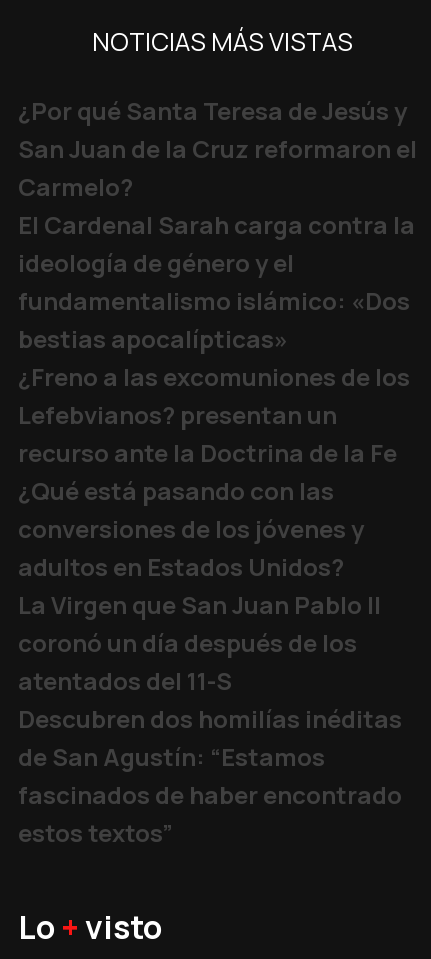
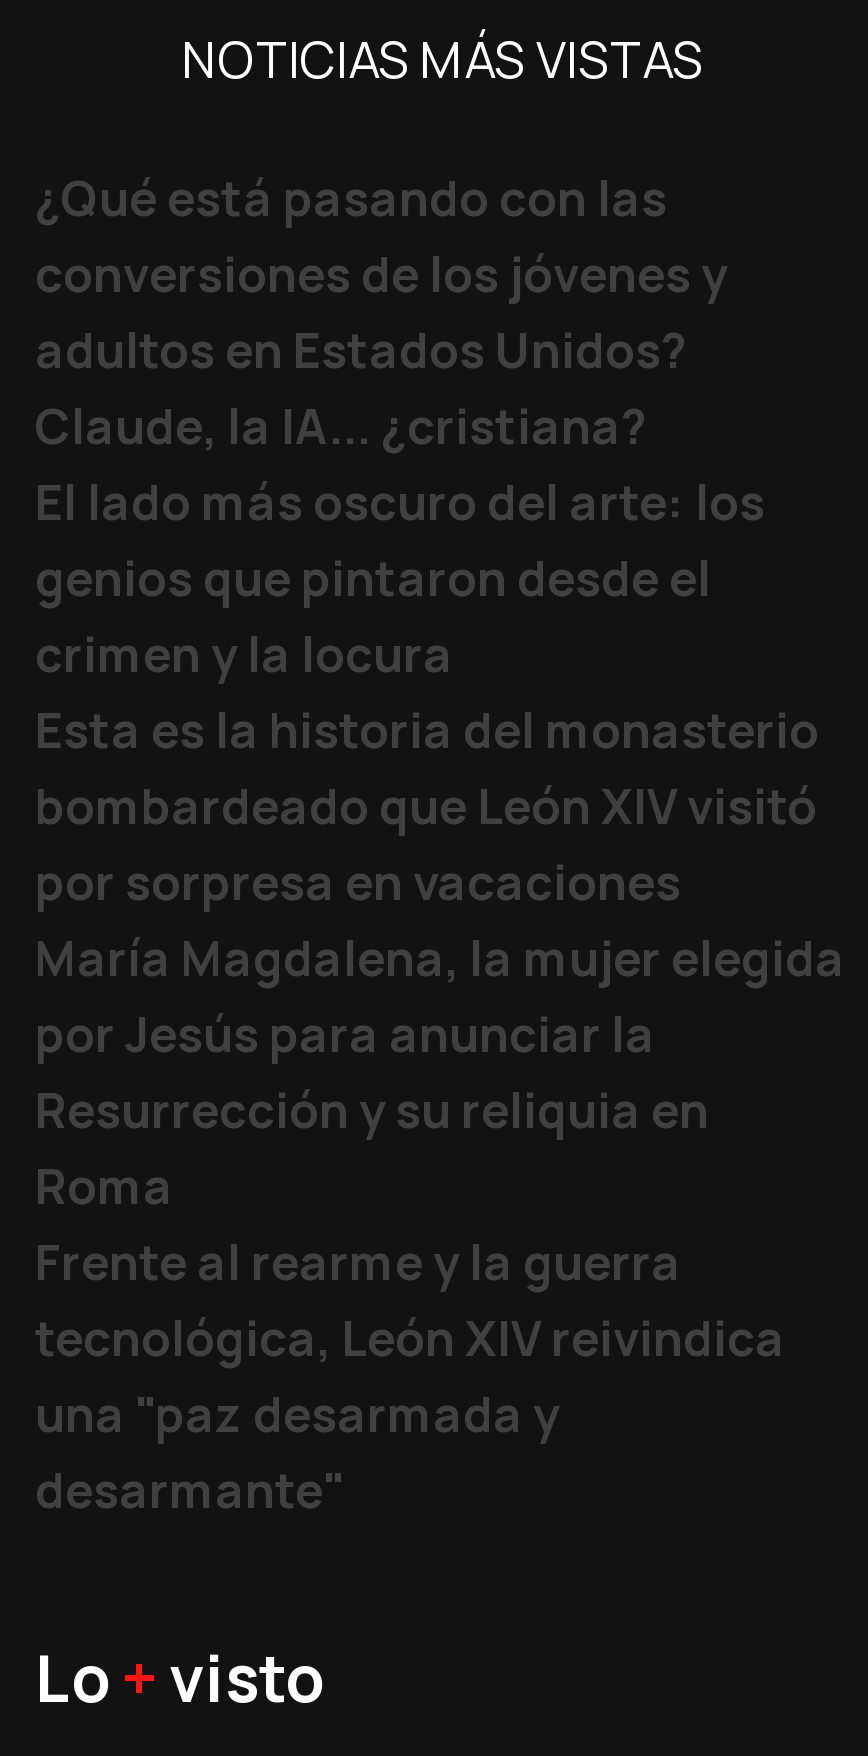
[18,94,417,469] ¿Por qué Santa Teresa de Jesús y | San Juan de la Cruz reformaron el | Carmelo? | El Cardenal Sarah carga contra la | ideología de género y el | fundamentalismo islámico: «Dos | bestias apocalípticas» | ¿Freno a las excomuniones de los | Lefebvianos? presentan un | recurso ante la Doctrina de la Fe -> none
moved [18,474,364,583] -> [35,164,727,382]: ¿Qué está pasando con las | conversiones de los jóvenes y | adultos en Estados Unidos?
[18,588,402,849] La Virgen que San Juan Pablo II | coronó un día después de los | atentados del 11-S | Descubren dos homilías inéditas | de San Agustín: “Estamos | fascinados de haber encontrado | estos textos” -> [35,392,845,1522] Claude, la IA... ¿cristiana? | El lado más oscuro del arte: los | genios que pintaron desde el | crimen y la locura | Esta es la historia del monasterio | bombardeado que León XIV visitó | por sorpresa en vacaciones | María Magdalena, la mujer elegida | por Jesús para anunciar la | Resurrección y su reliquia en | Roma | Frente al rearme y la guerra | tecnológica, León XIV reivindica | una "paz desarmada y | desarmante"

